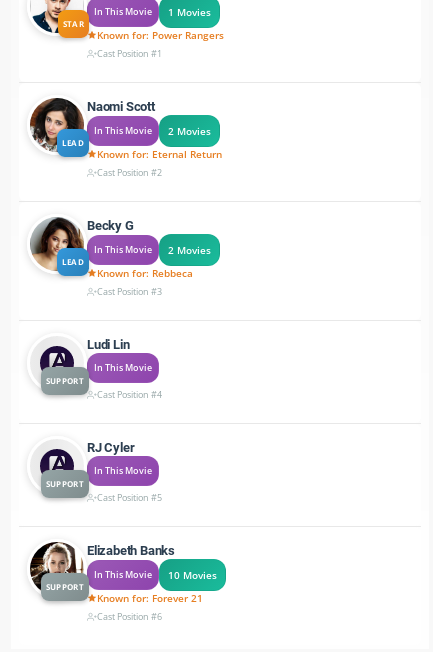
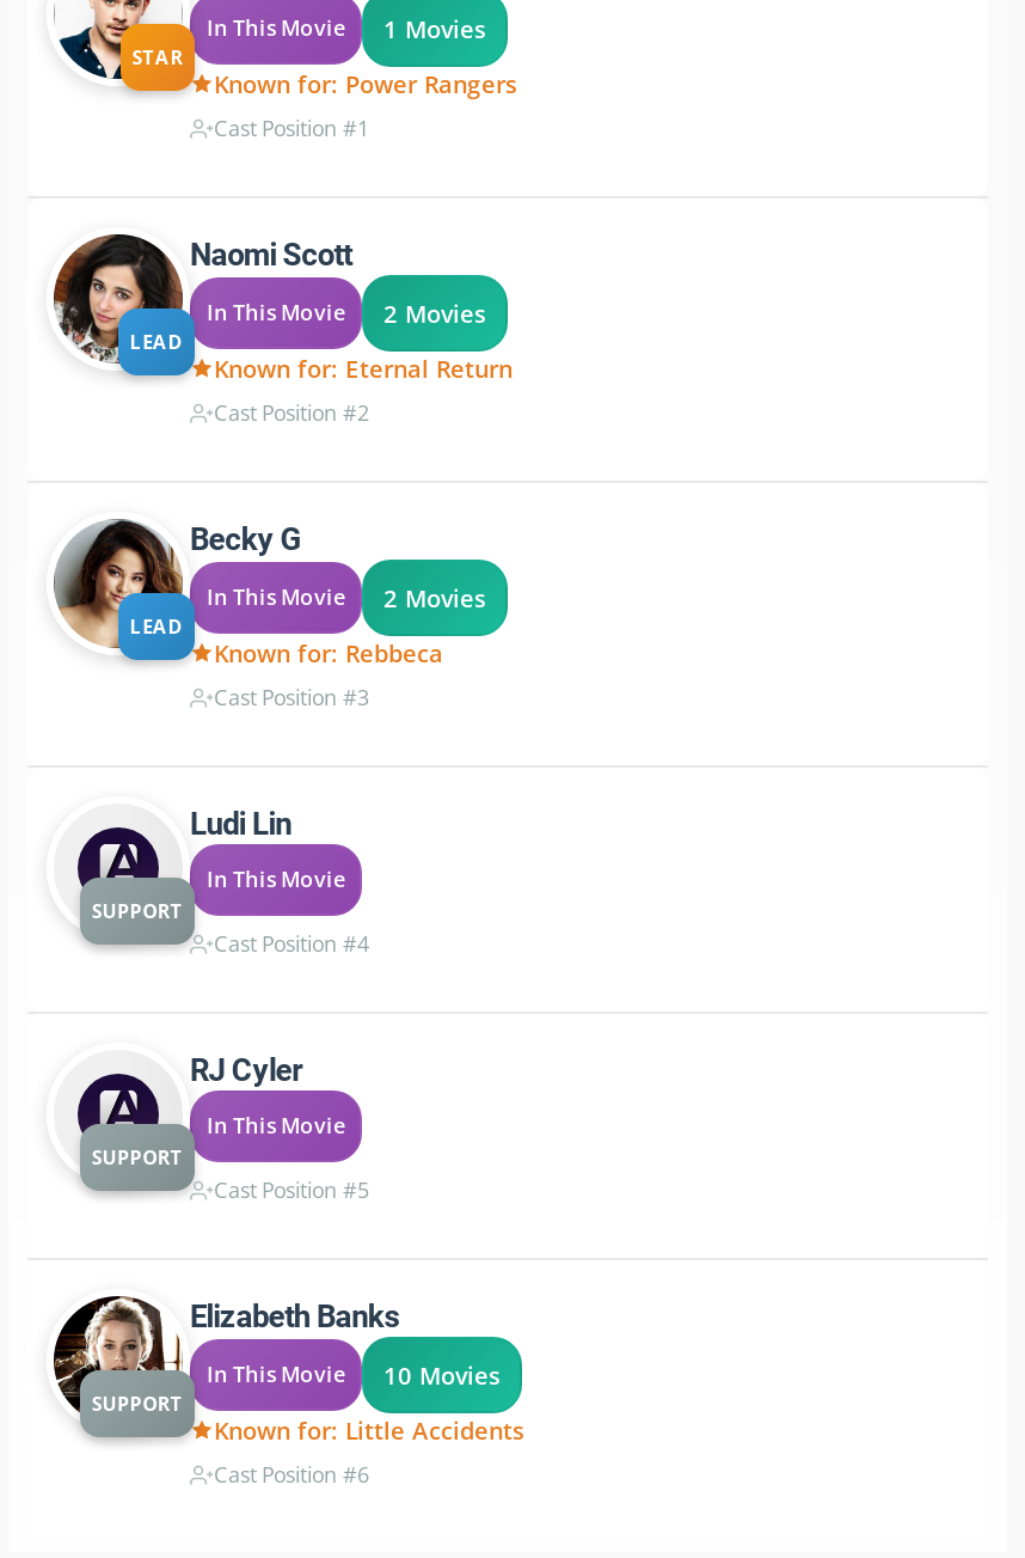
[97,591,203,605] Known for: Forever 21 -> [214,1414,524,1448] Known for: Little Accidents

